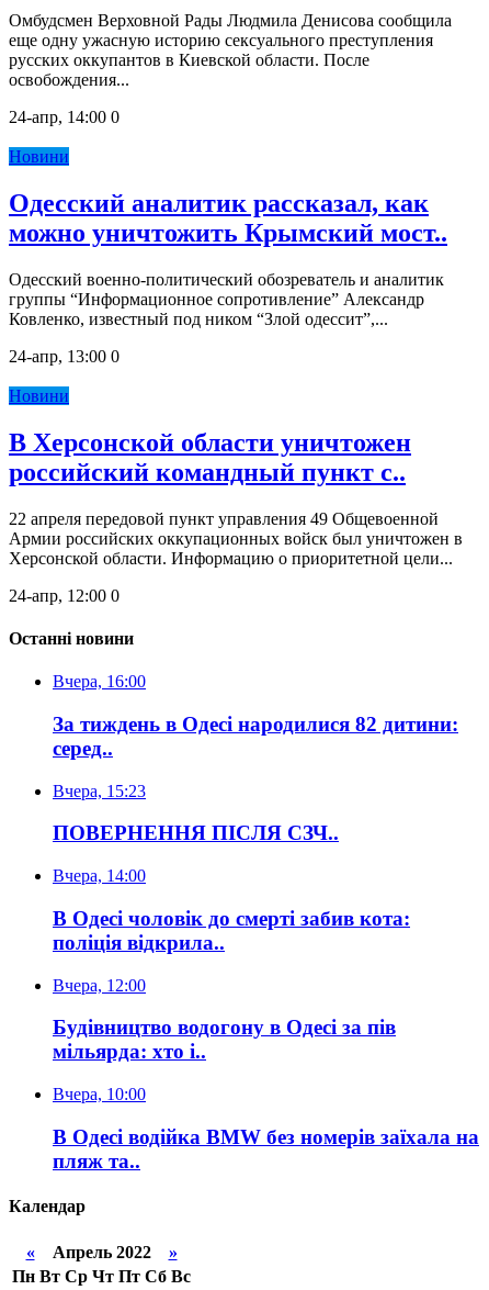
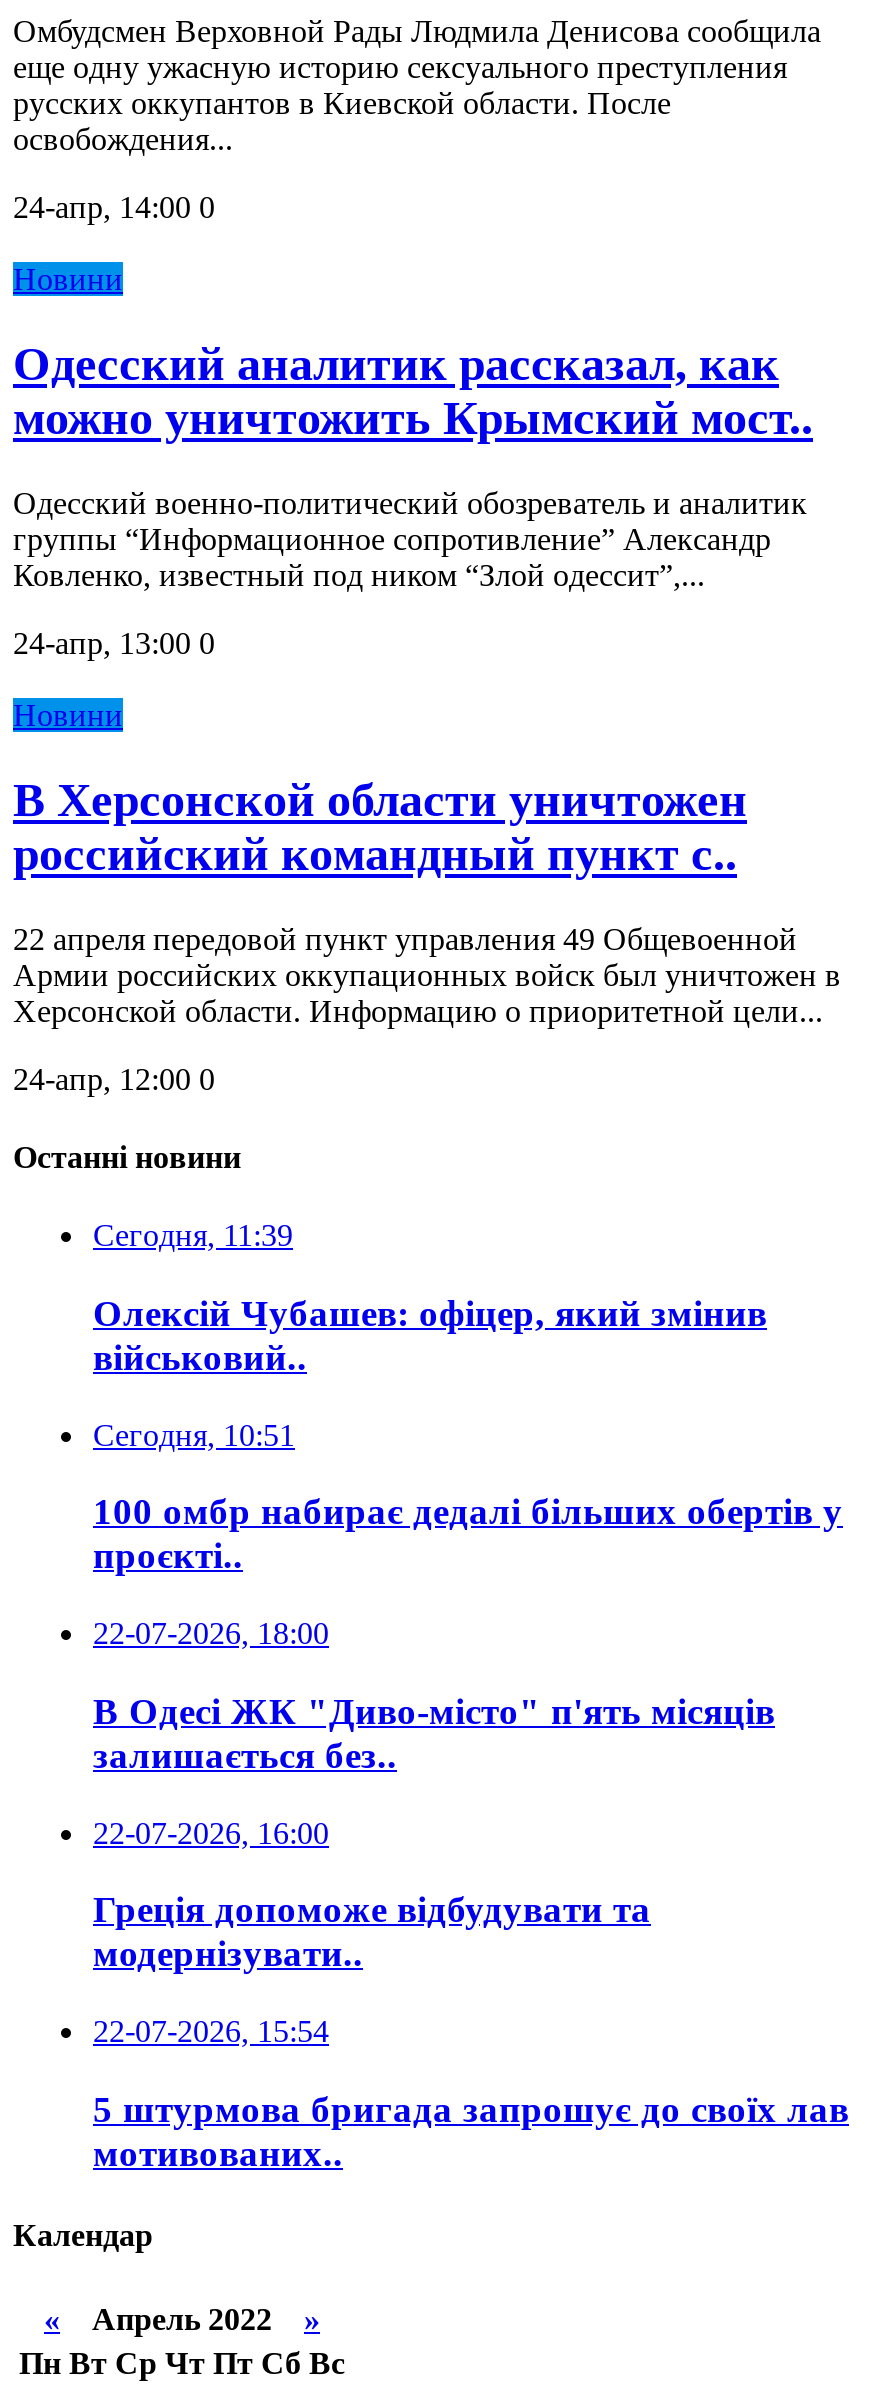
[53,672,146,691] Вчера, 16:00 -> [93,1218,293,1252] Сегодня, 11:39
[53,712,458,760] За тиждень в Одесі народилися 82 дитини: | серед.. -> [93,1292,767,1378] Олексій Чубашев: офіцер, який змінив | військовий..
[53,781,146,800] Вчера, 15:23 -> [93,1417,295,1451] Сегодня, 10:51
[53,822,339,845] ПОВЕРНЕННЯ ПІСЛЯ СЗЧ.. -> [93,1491,843,1577] 100 омбр набирає дедалі більших обертів у | проєкті..
[53,866,146,885] Вчера, 14:00 -> [93,1616,329,1650] 22-07-2026, 18:00
[53,907,410,954] В Одесі чоловік до смерті забив кота: | поліція відкрила.. -> [93,1690,775,1776] В Одесі ЖК "Диво-місто" п'ять місяців | залишається без..
[53,975,146,994] Вчера, 12:00 -> [93,1815,329,1849] 22-07-2026, 16:00
[53,1016,396,1063] Будівництво водогону в Одесі за пів | мільярда: хто і.. -> [93,1888,651,1974] Греція допоможе відбудувати та | модернізувати..
[53,1085,146,1103] Вчера, 10:00 -> [93,2014,329,2048] 22-07-2026, 15:54
[53,1125,479,1172] В Одесі водійка BMW без номерів заїхала на | пляж та.. -> [93,2087,849,2173] 5 штурмова бригада запрошує до своїх лав | мотивованих..

